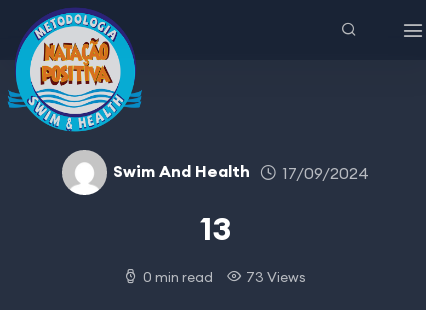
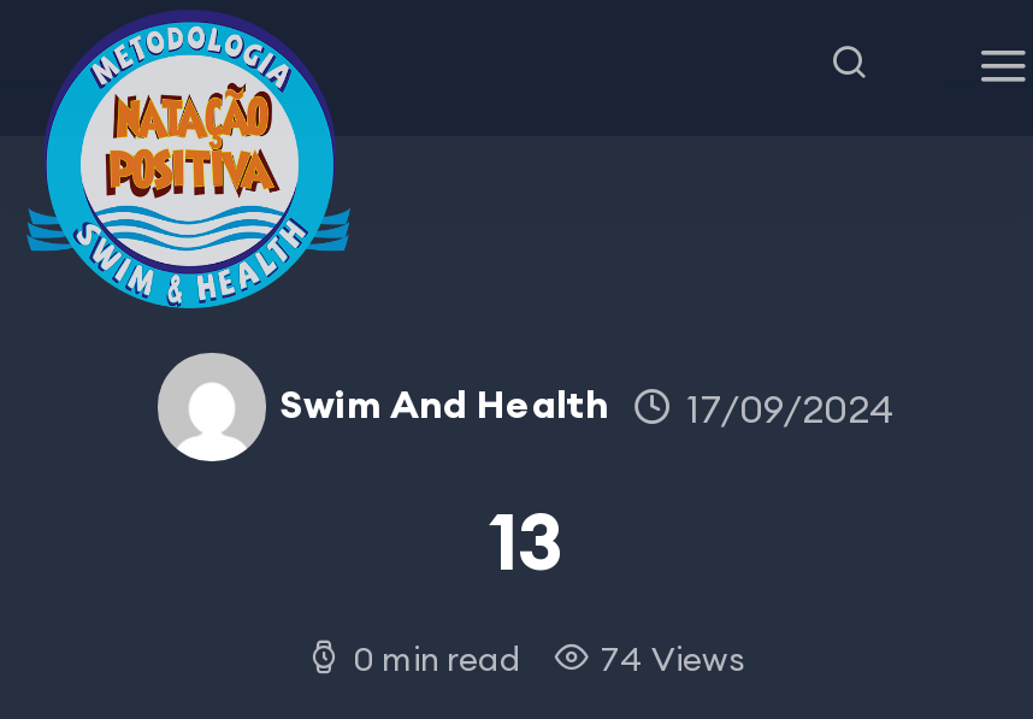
[246,268,306,286] 73 Views -> [601,637,745,680] 74 Views

